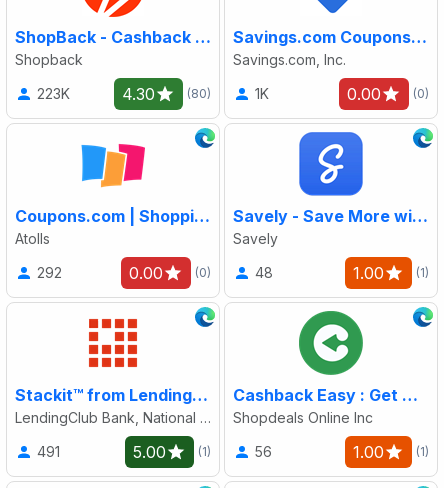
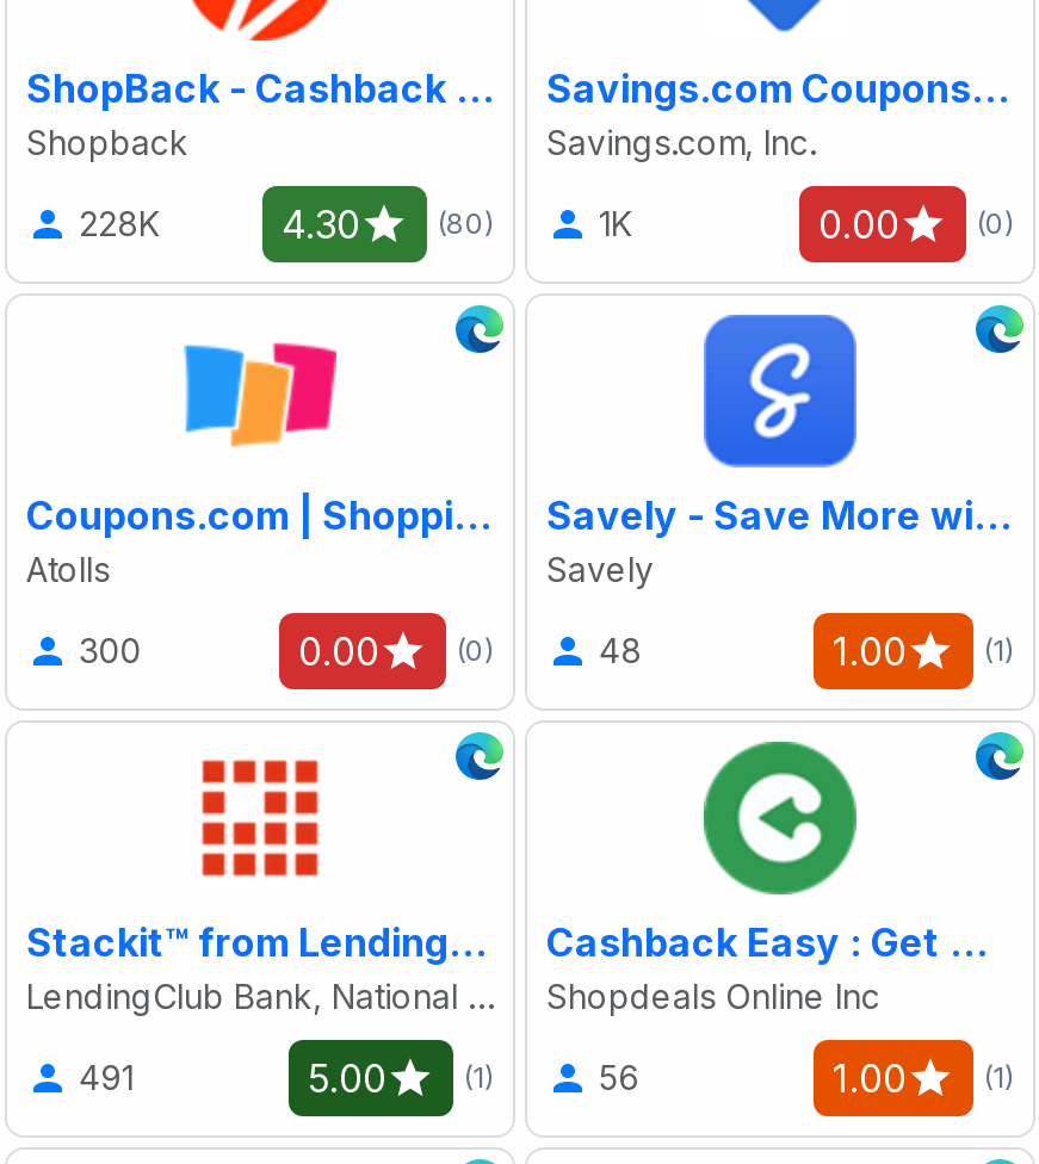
[37,85,70,102] 223K -> [79,203,160,244] 228K
[37,264,62,281] 292 -> [79,630,141,671] 300

